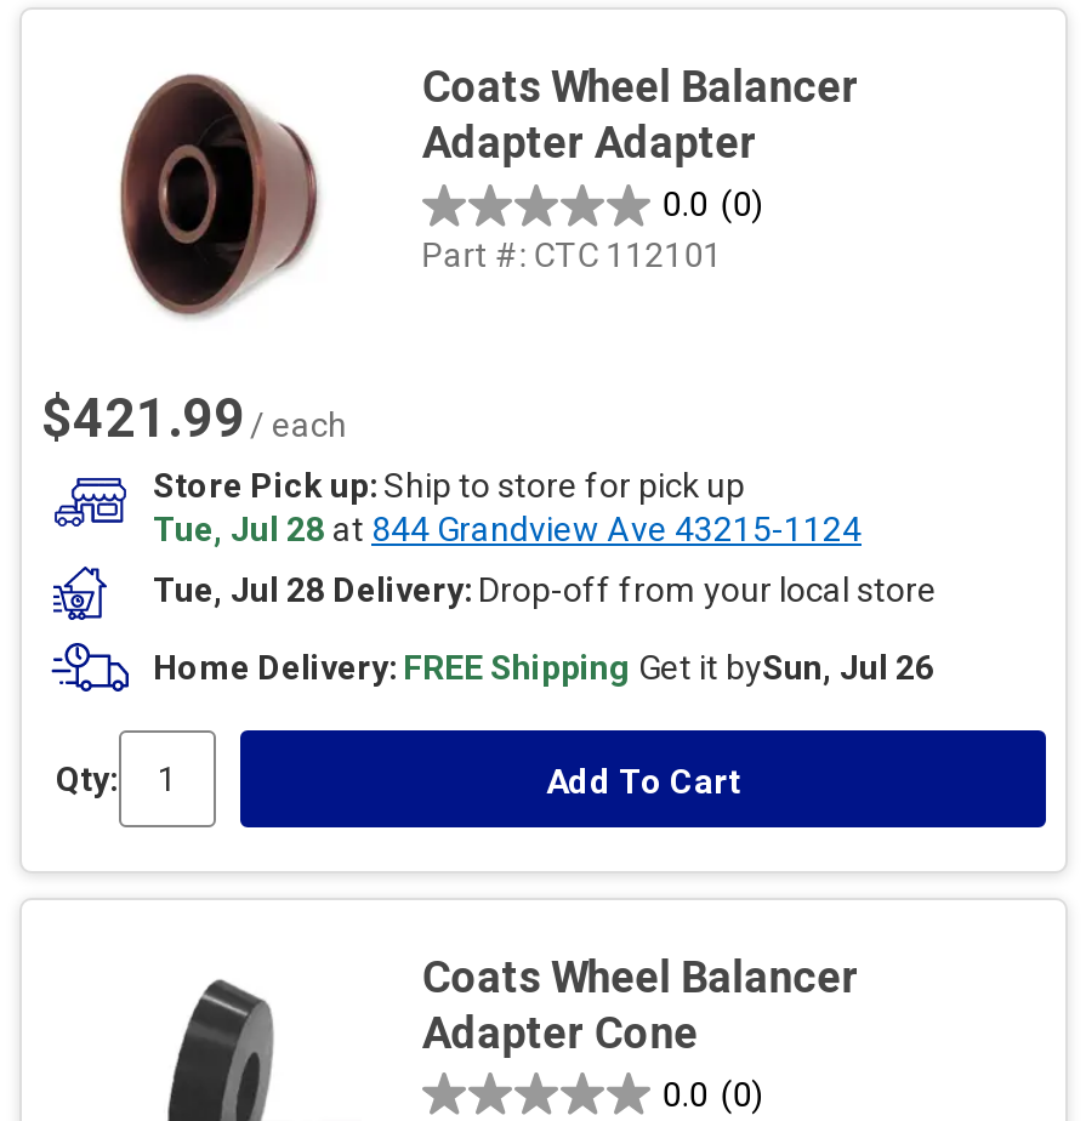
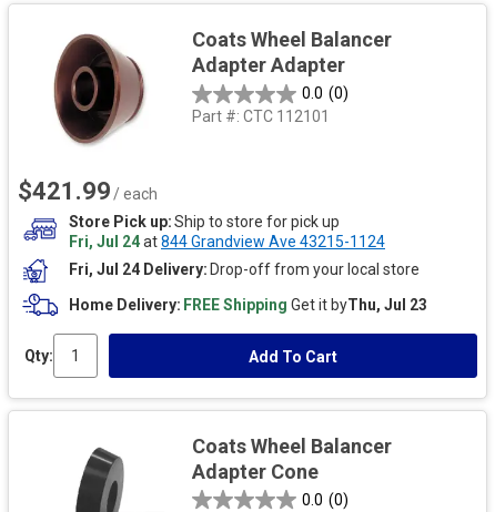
[153,510,862,549] Tue, Jul 28 at 844 Grandview Ave 43215-1124 -> [69,233,385,251] Fri, Jul 24 at 844 Grandview Ave 43215-1124
[153,571,937,610] Tue, Jul 28 Delivery Drop-off from your local store -> [69,261,420,278] Fri, Jul 24 Delivery Drop-off from your local store
[153,649,934,687] Home Delivery FREE Shipping Get it bySun, Jul 26 -> [69,296,427,314] Home Delivery FREE Shipping Get it byThu, Jul 23

